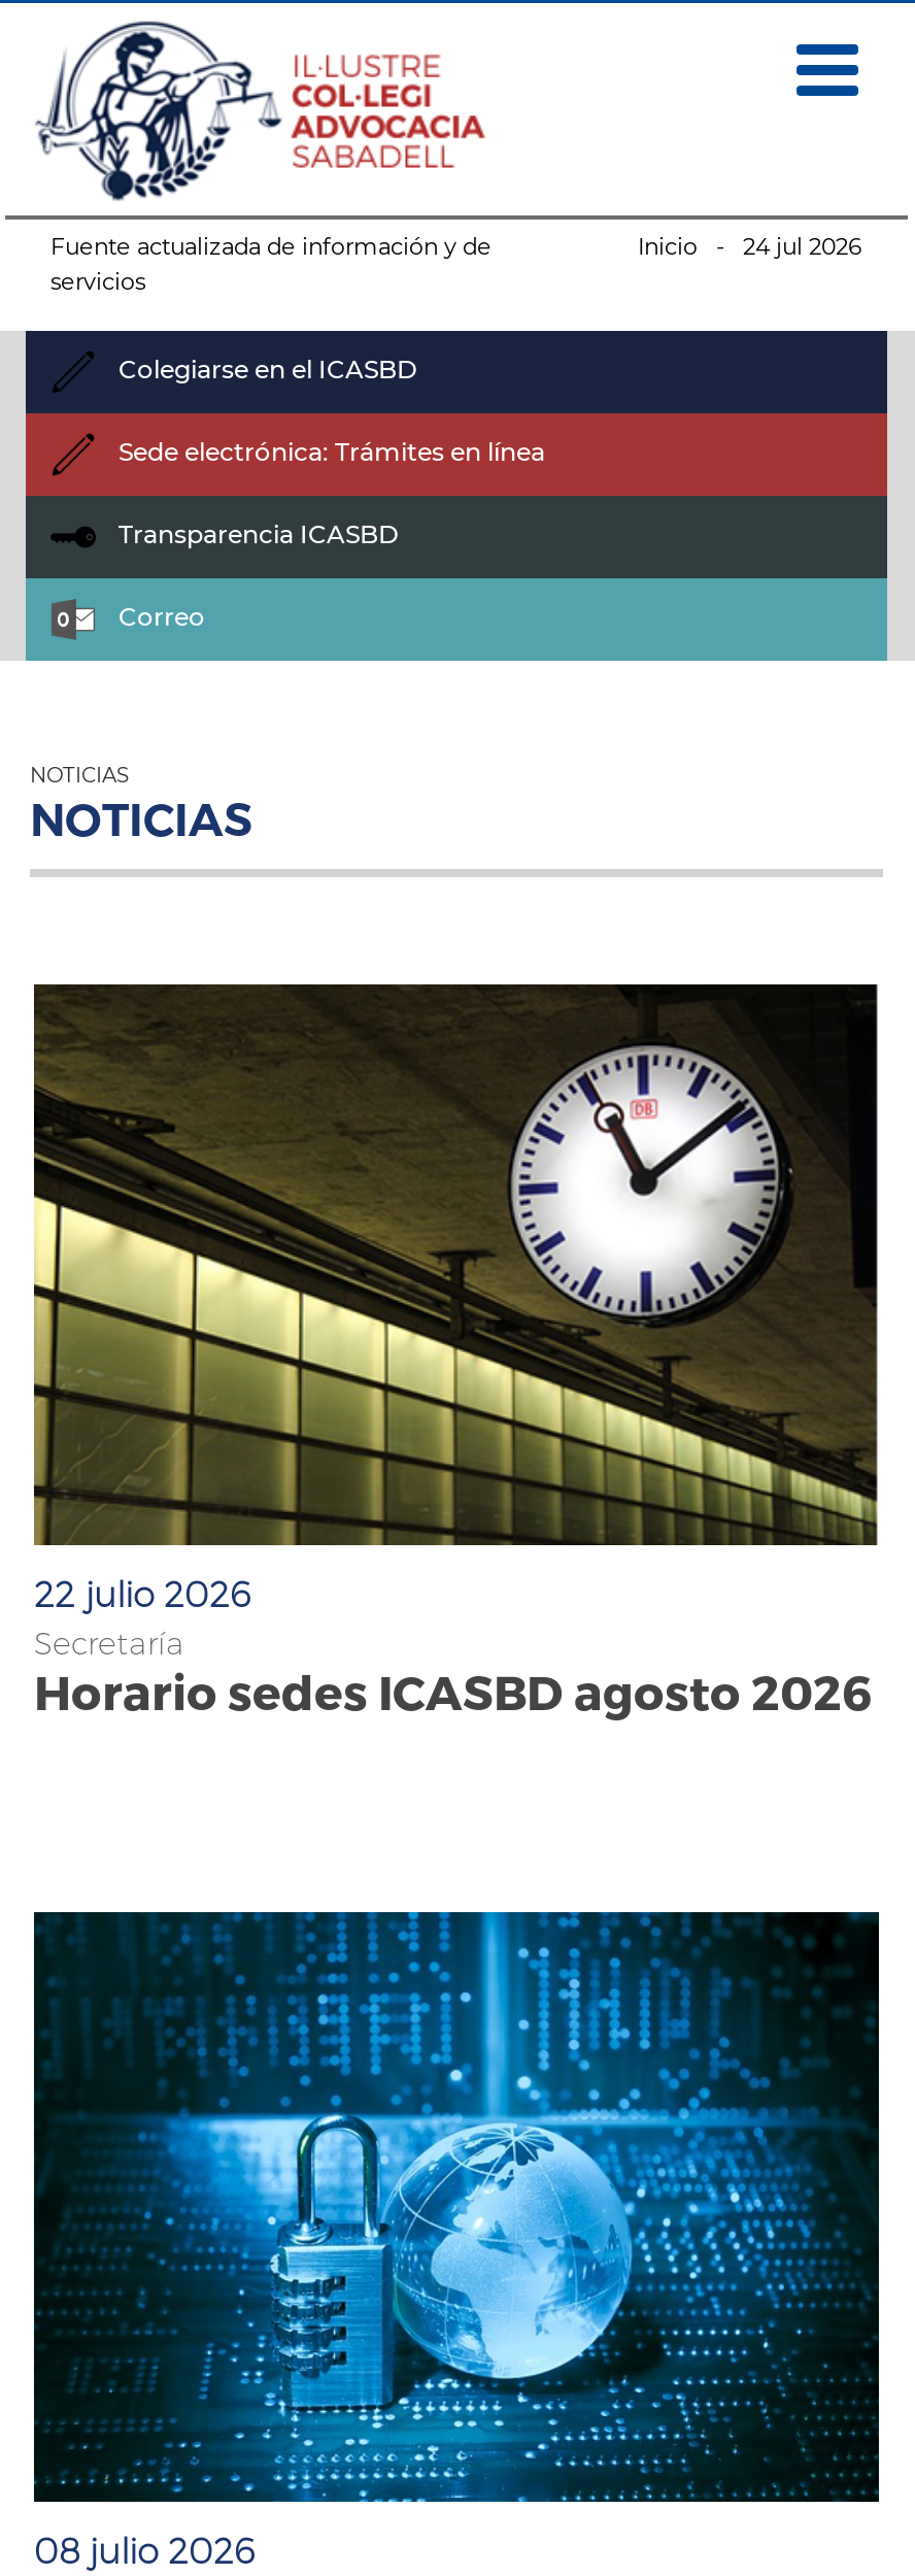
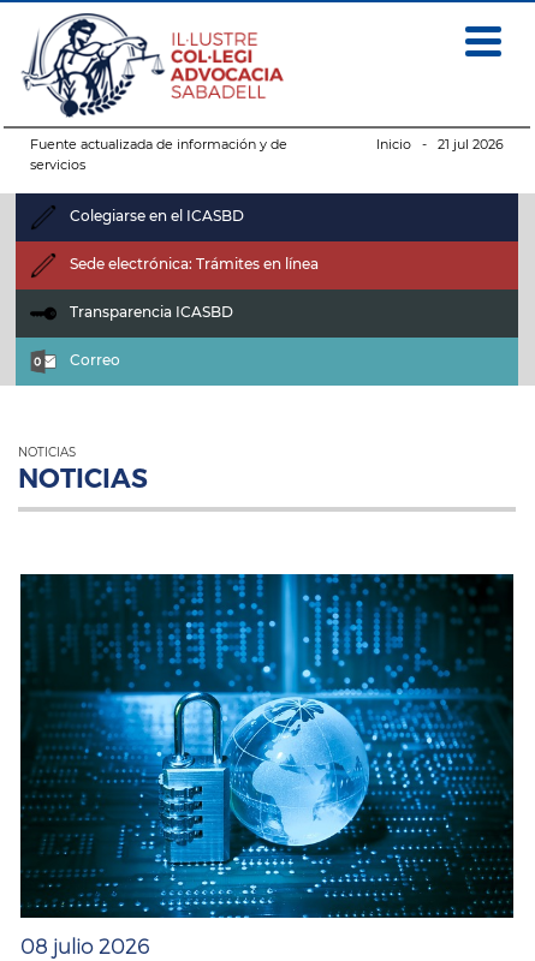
[638,231,862,260] Inicio - 24 jul 2026 -> [376,135,504,152] Inicio - 21 jul 2026
[32,982,879,1719] [image] | 22 julio 2026 | Secretaría | Horario sedes ICASBD agosto 2026 -> none

